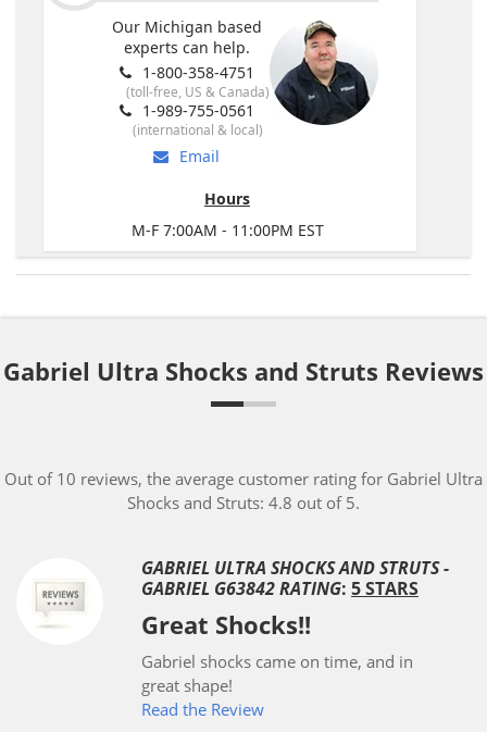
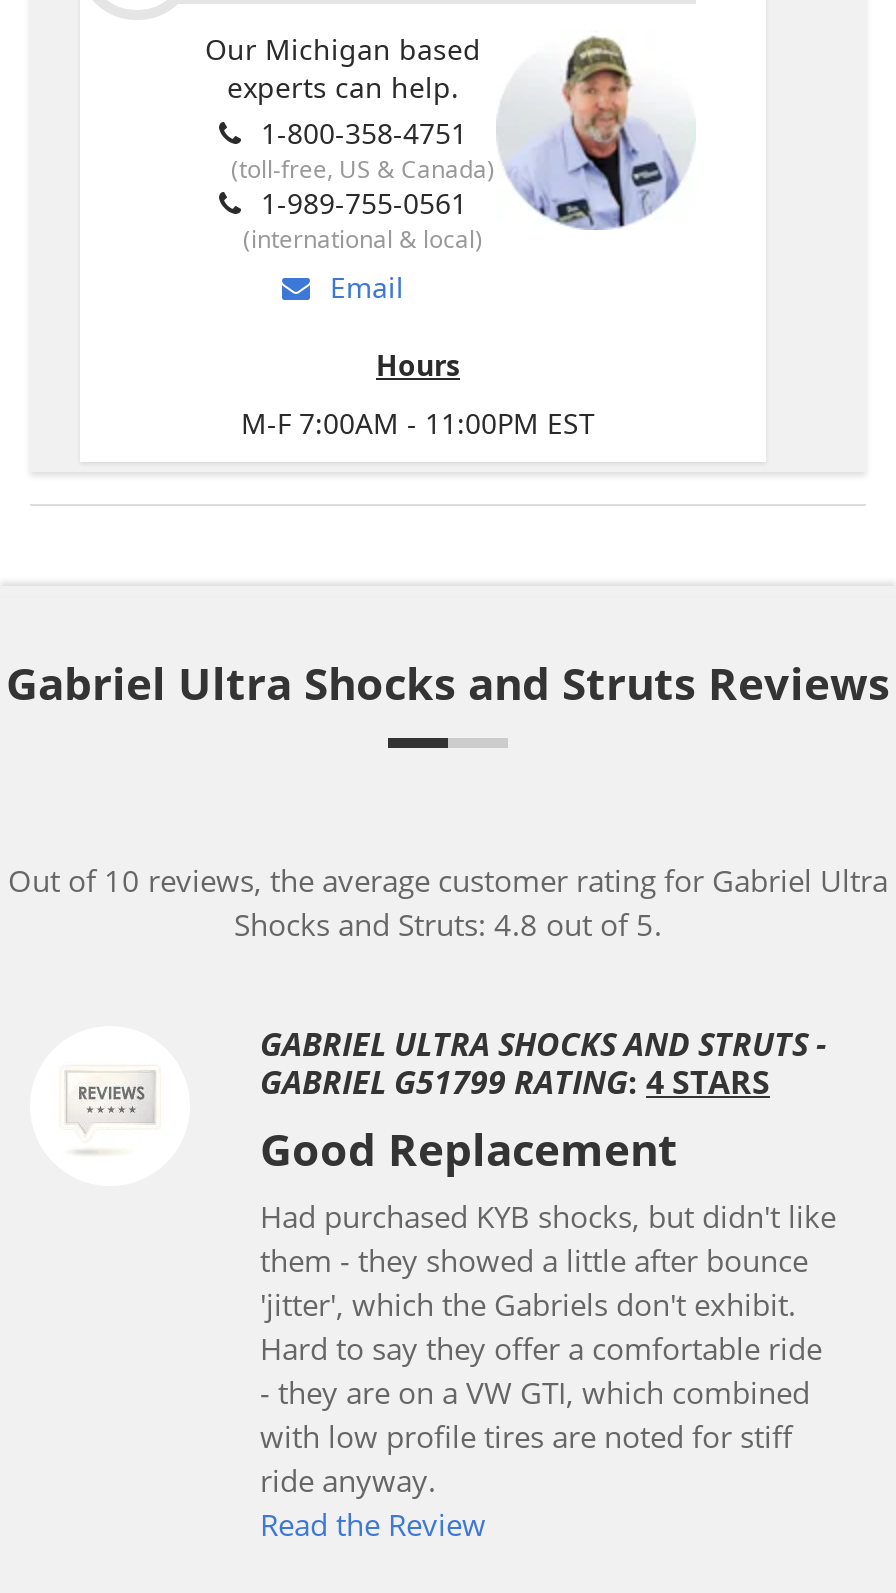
[274,21,371,126] [image] -> [506,36,680,230] [image]
[141,576,419,696] GABRIEL G63842 RATING: 5 STARS | Great Shocks!! | Gabriel shocks came on time, and in | great shape! -> [260,1059,836,1499] GABRIEL G51799 RATING: 4 STARS | Good Replacement | Had purchased KYB shocks, but didn't like | them - they showed a little after bounce | 'jitter', which the Gabriels don't exhibit. | Hard to say they offer a comfortable ride | - they are on a VW GTI, which combined | with low profile tires are noted for stiff | ride anyway.

